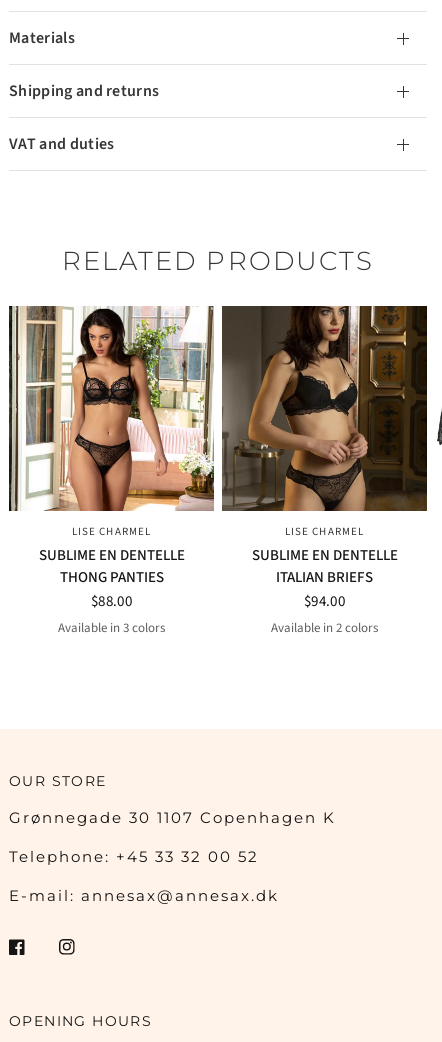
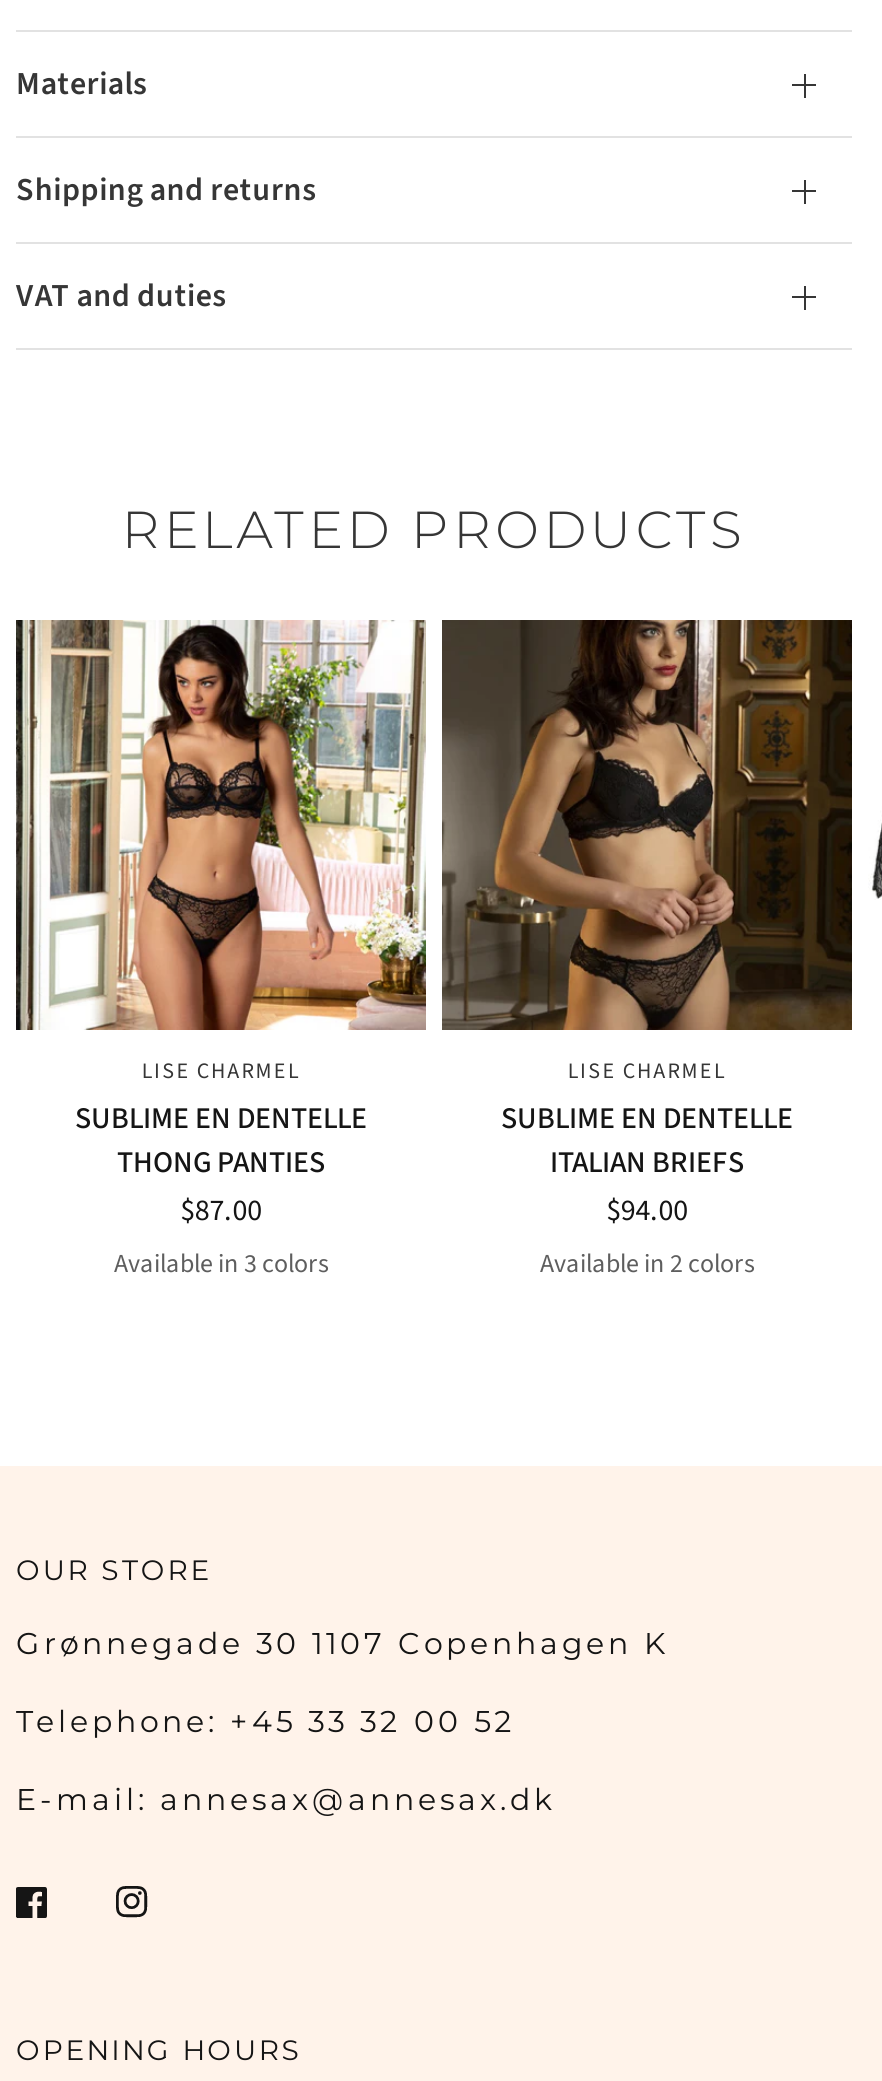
[91,591,132,612] $88.00 -> [180,1190,262,1232] $87.00

